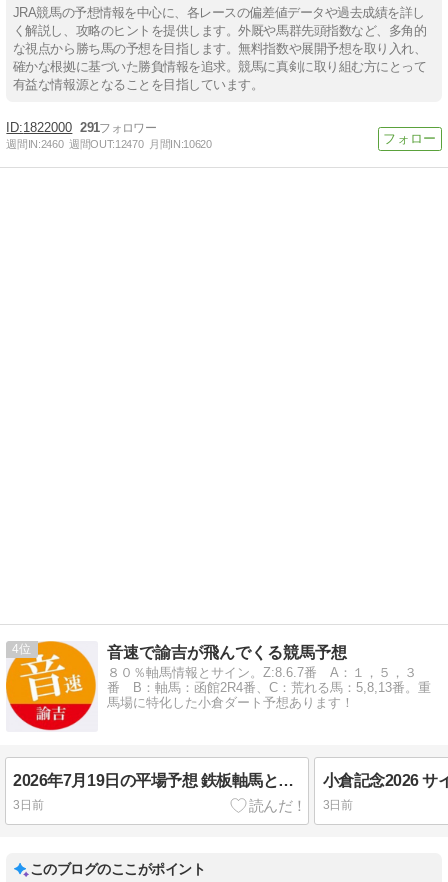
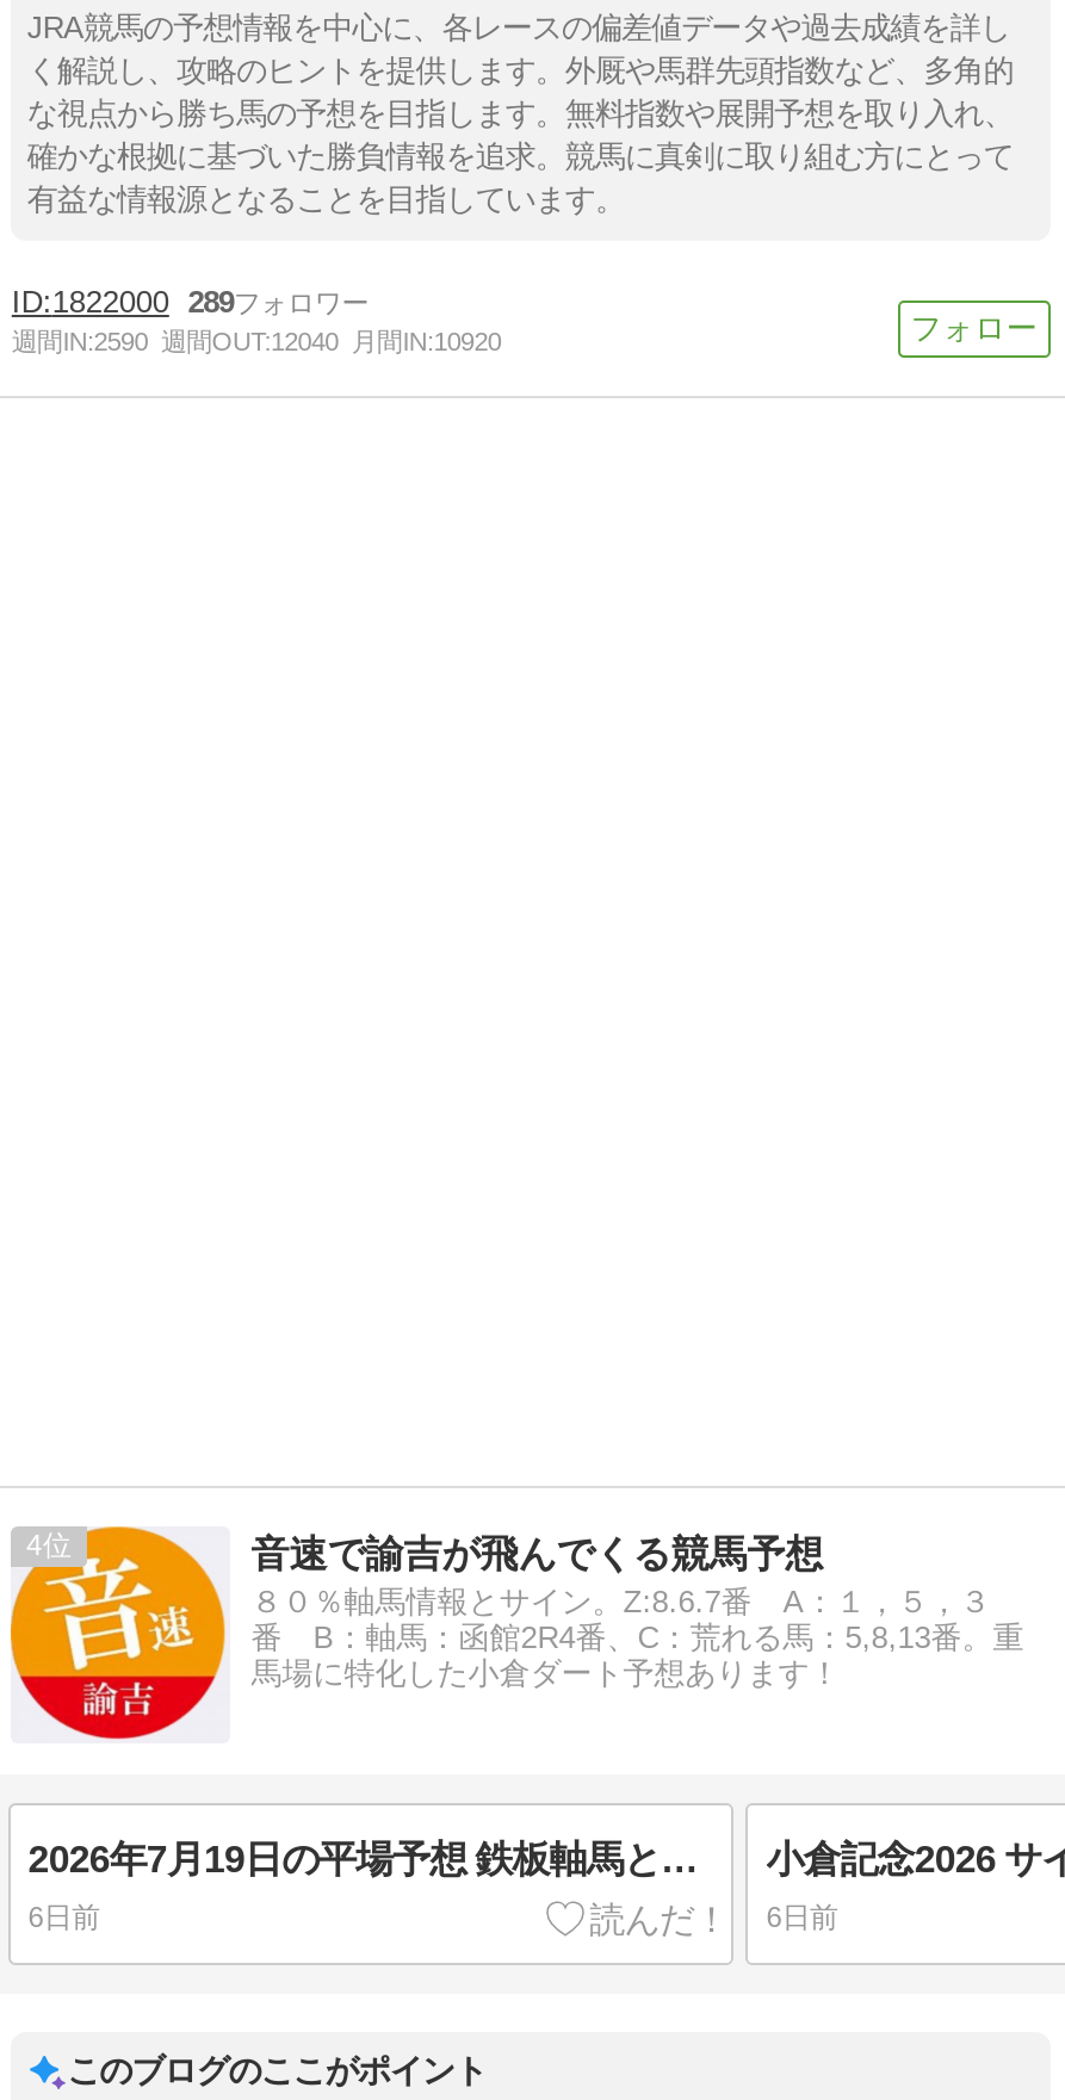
[23,120,99,135] 1822000 291 -> [52,283,233,319] 1822000 289
[6,138,211,150] 週間IN:2460 週間OUT:12470 月間IN:10620 -> [12,326,501,355] 週間IN:2590 週間OUT:12040 月間IN:10920
[13,798,43,812] 3日前 -> [28,1901,99,1935] 6日前
[323,798,353,812] 3日前 -> [766,1901,837,1935] 6日前

